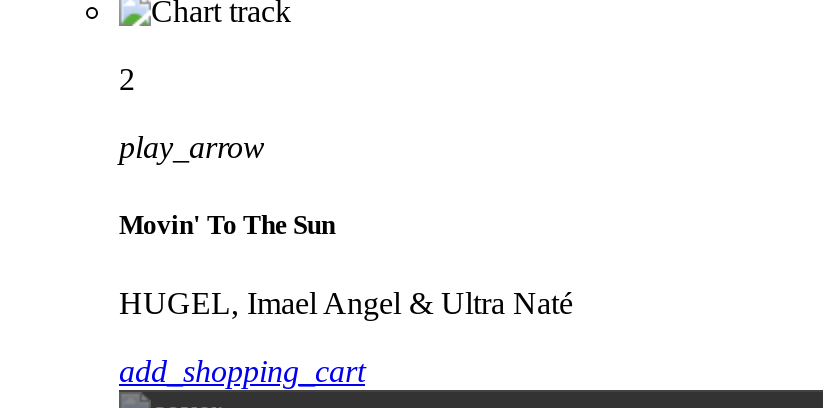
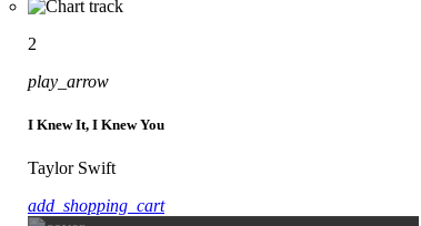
[119,210,335,240] Movin' To The Sun -> [28,116,164,133] I Knew It, I Knew You
[119,286,573,320] HUGEL, Imael Angel & Ultra Naté -> [28,159,116,177] Taylor Swift

